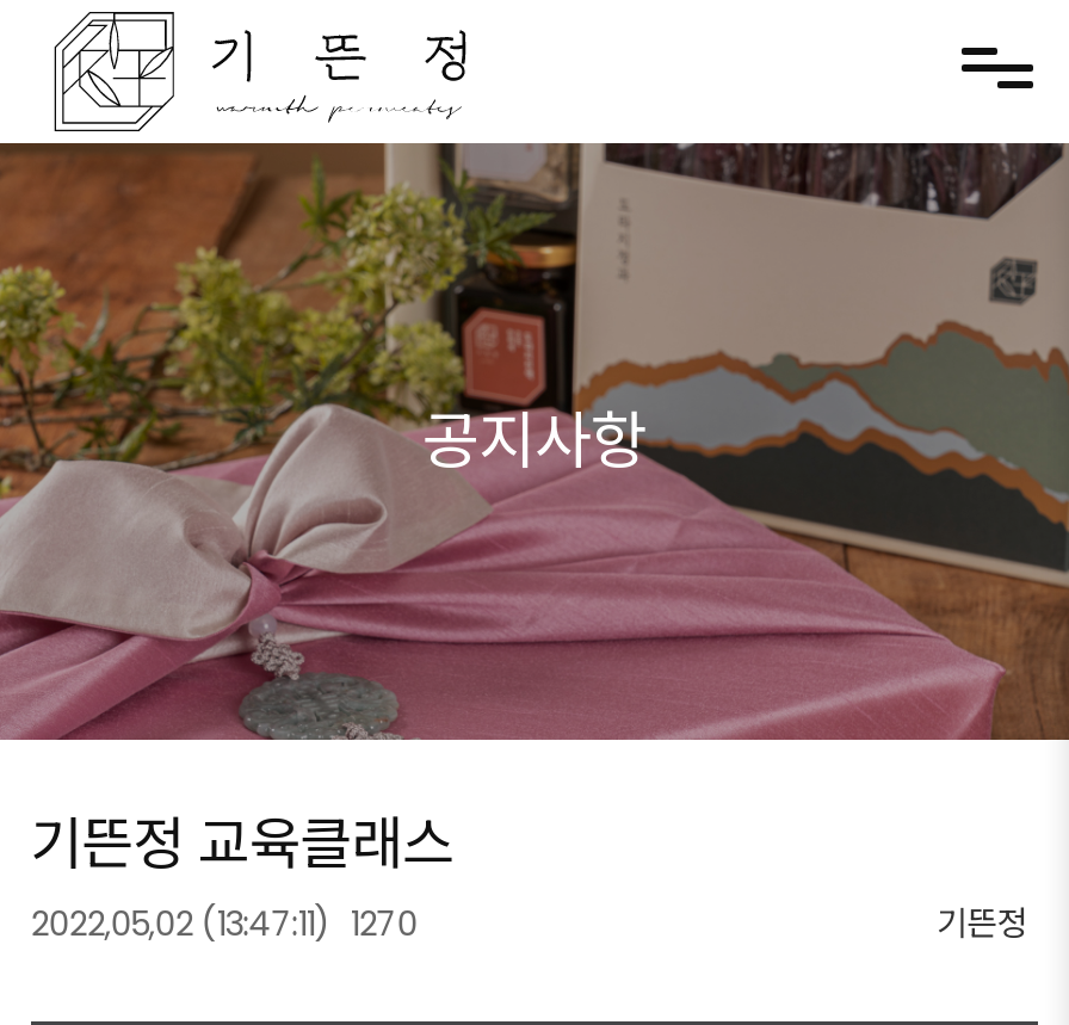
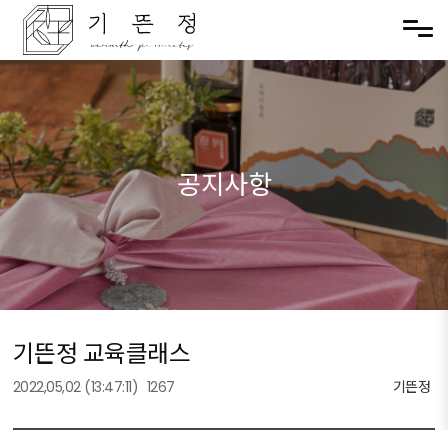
[31,899,417,946] 2022,05,02 (13:47:11) 1270 -> [13,376,175,396] 2022,05,02 (13:47:11) 1267

